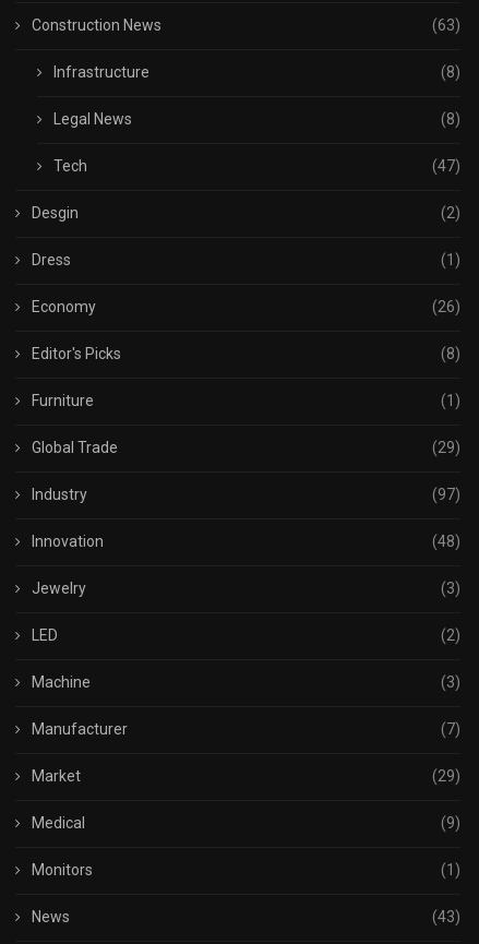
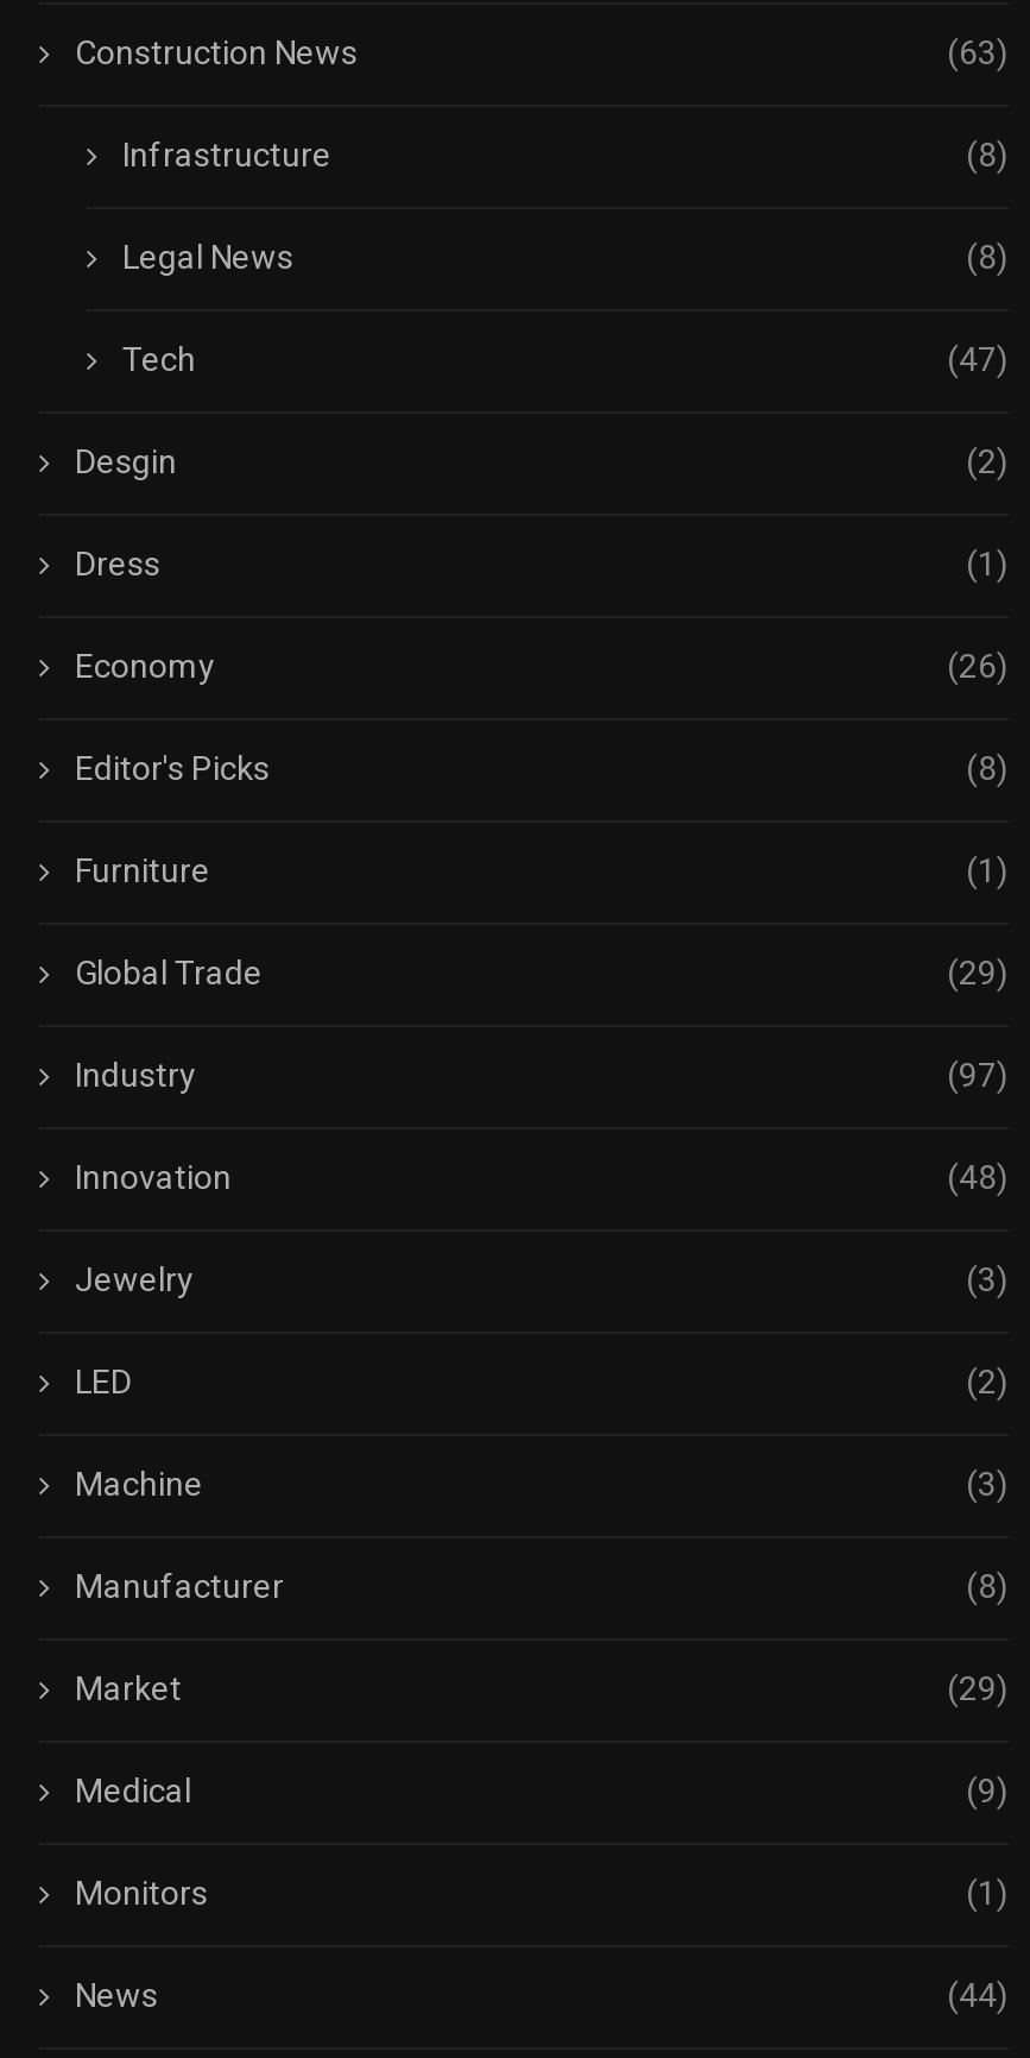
[441,720,460,738] (7) -> [966,1567,1009,1605] (8)
[432,908,460,925] (43) -> [947,1976,1009,2014] (44)

